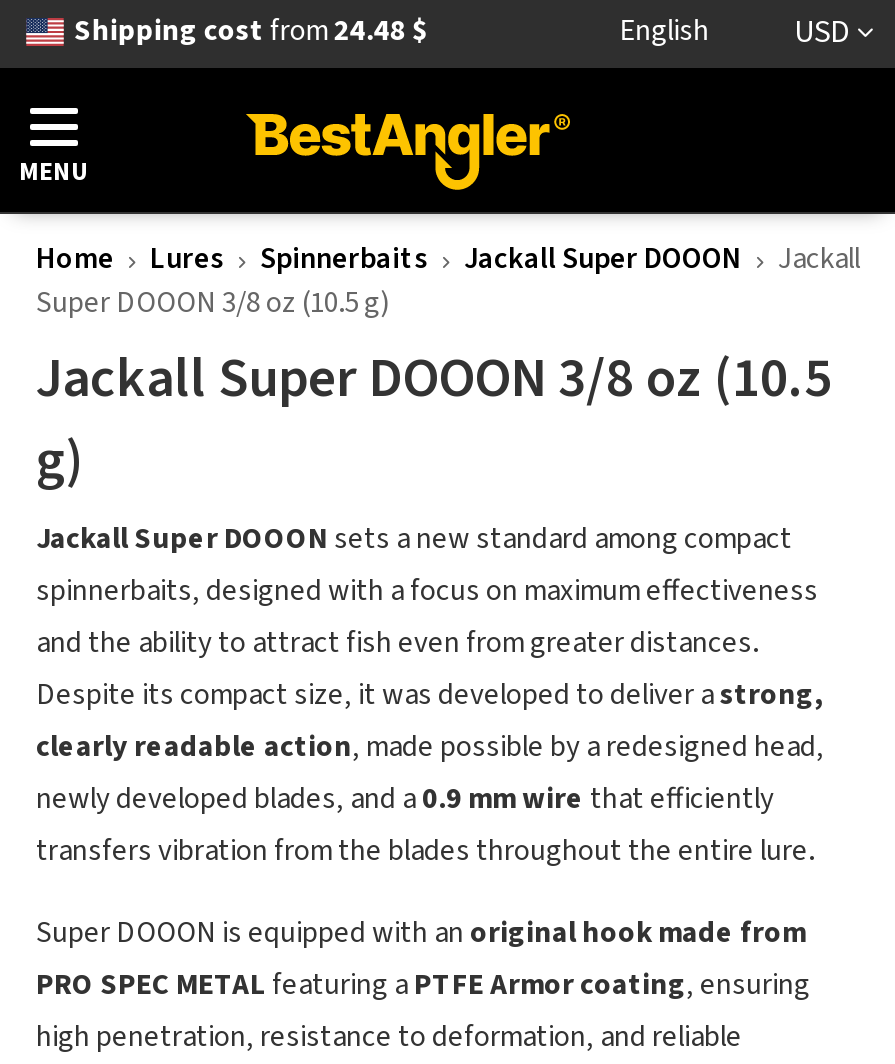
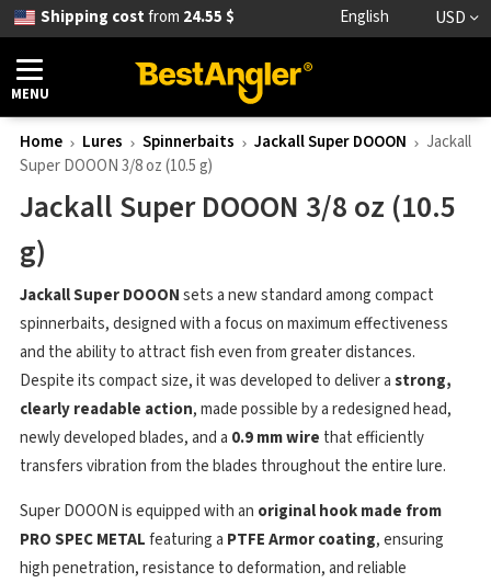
[74,10,428,52] Shipping cost from 24.48 $ -> [40,5,234,28] Shipping cost from 24.55 $

